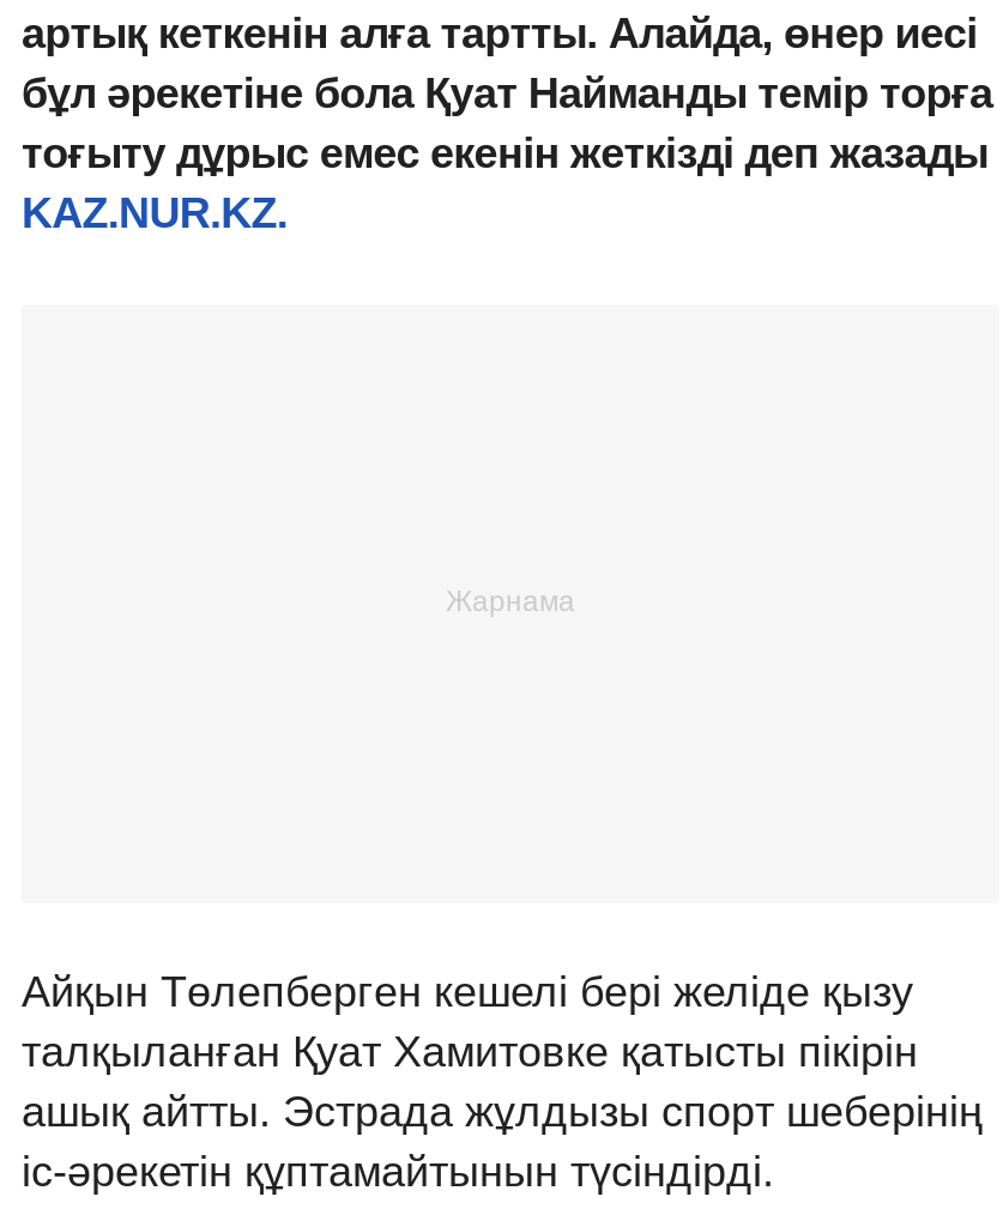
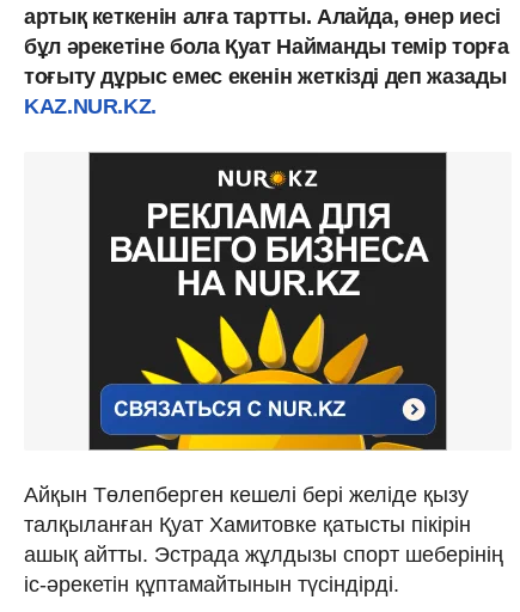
none -> [87,152,448,452] [image]

